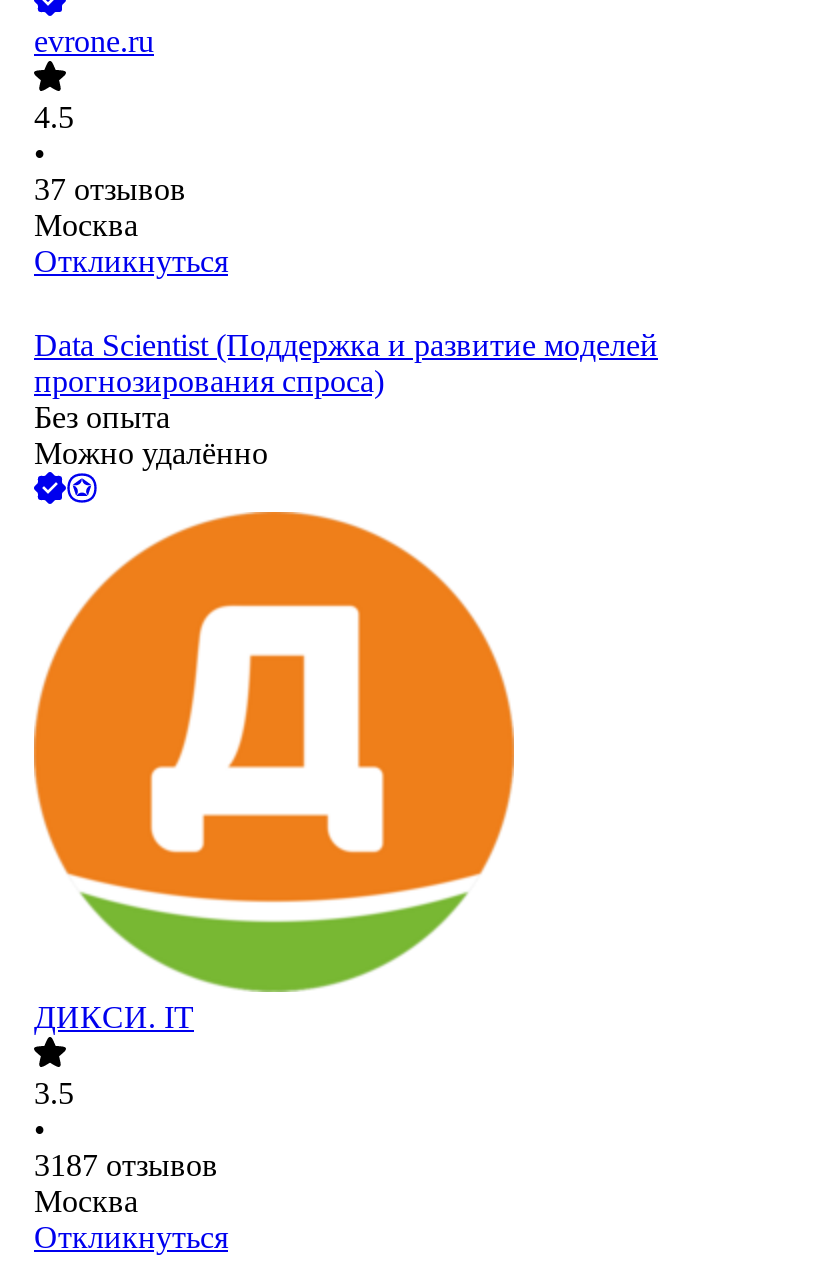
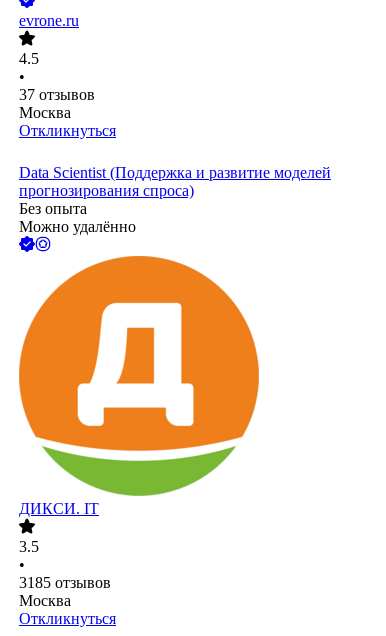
[34,1149,218,1183] 3187 отзывов -> [19,574,111,591] 3185 отзывов

